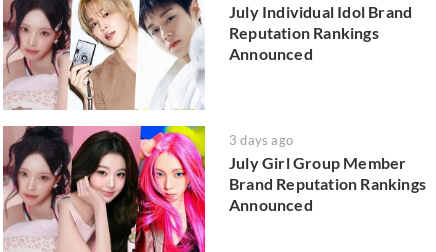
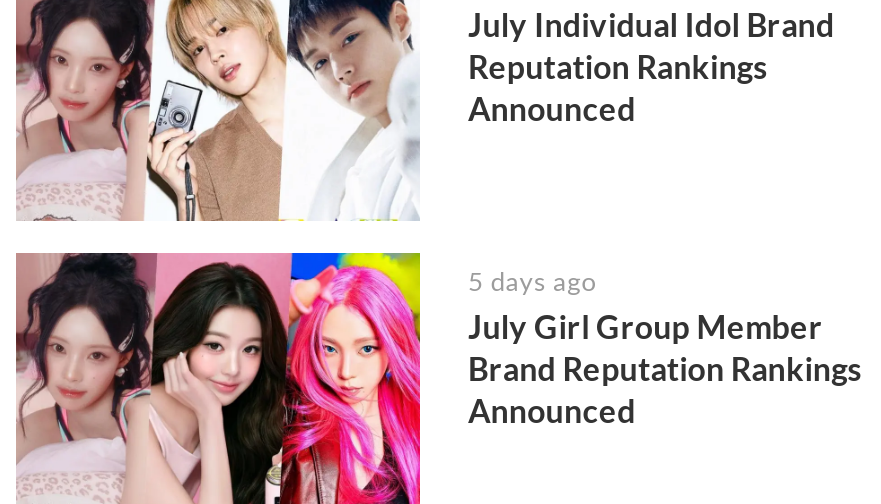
[229,132,293,148] 3 days ago -> [468,264,596,296] 5 days ago

